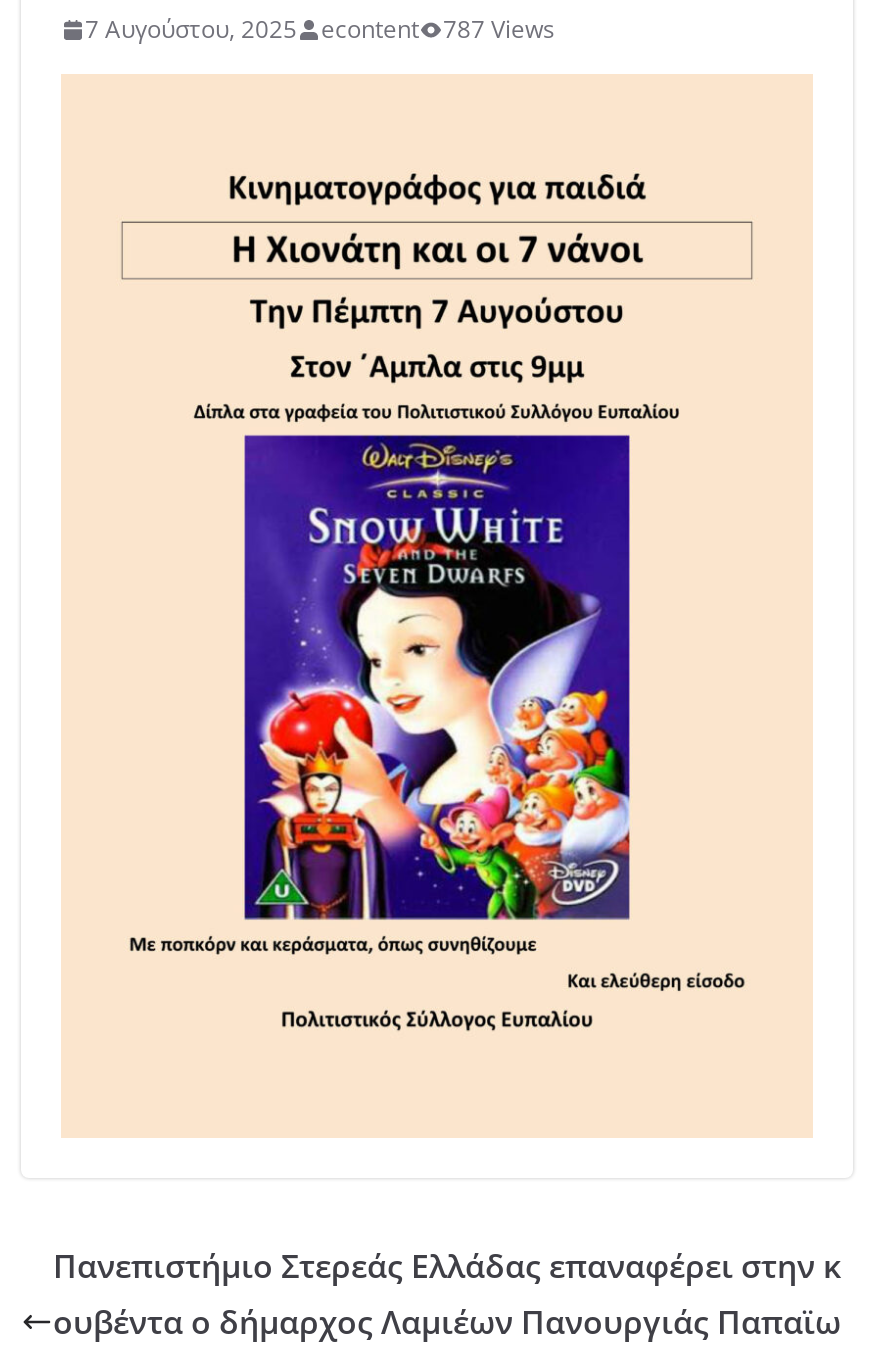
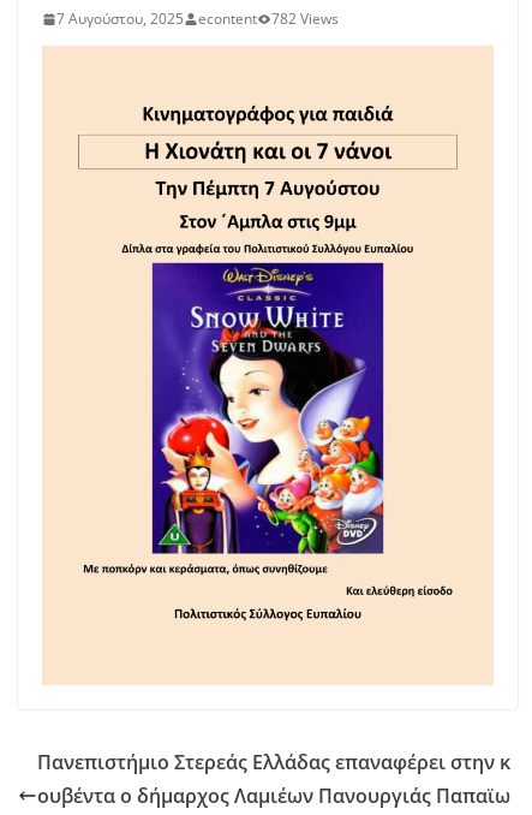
[443,13,555,47] 787 Views -> [271,9,339,29] 782 Views

